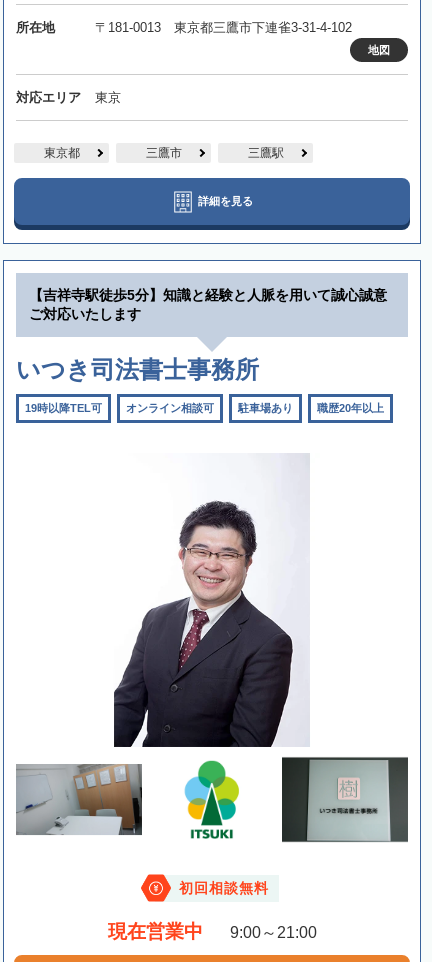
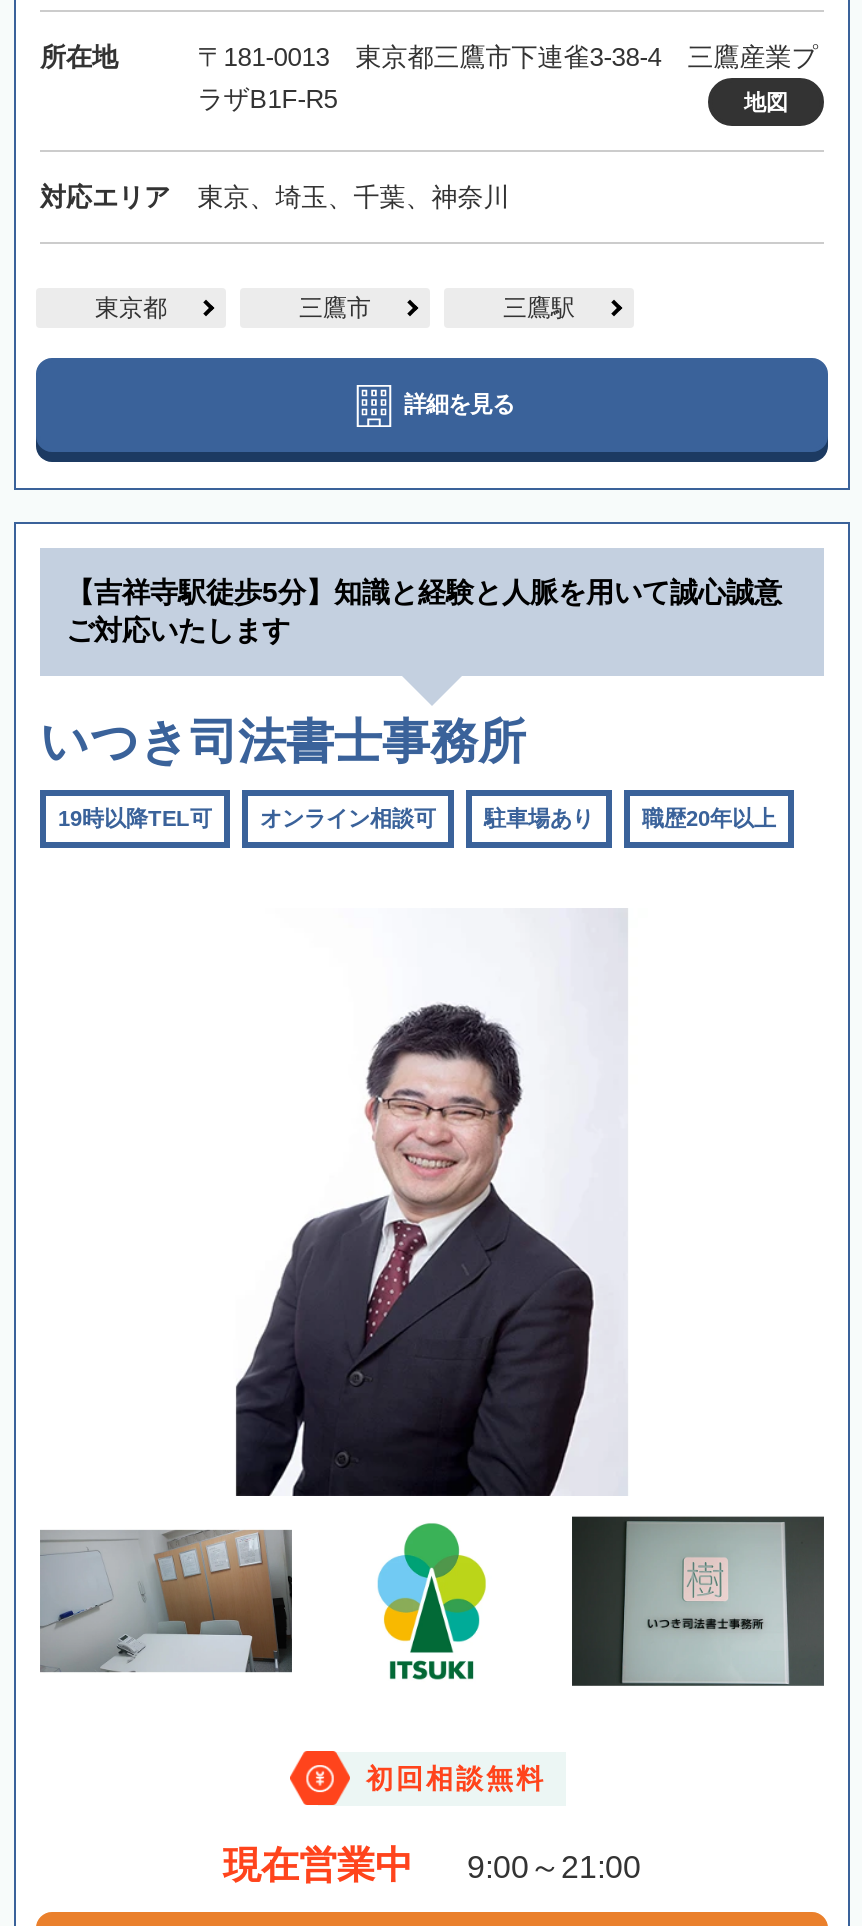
[95,20,352,35] 〒181-0013 東京都三鷹市下連雀3-31-4-102 -> [197,43,817,115] 〒181-0013 東京都三鷹市下連雀3-38-4 三鷹産業プ | ラザB1F-R5
[95,90,121,105] 東京 -> [197,183,509,213] 東京、埼玉、千葉、神奈川

